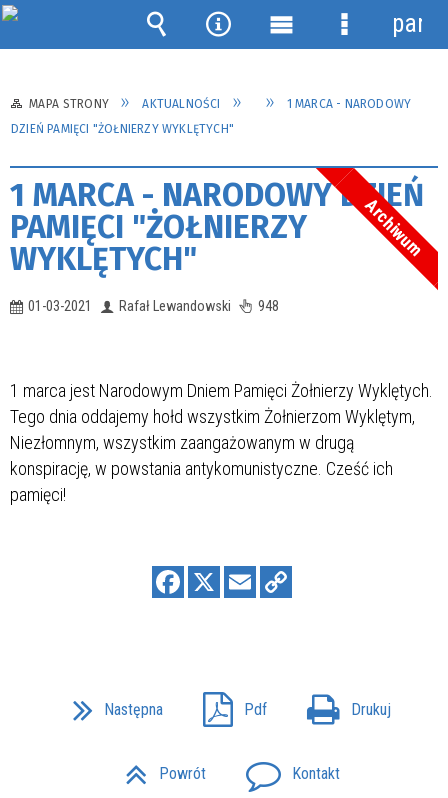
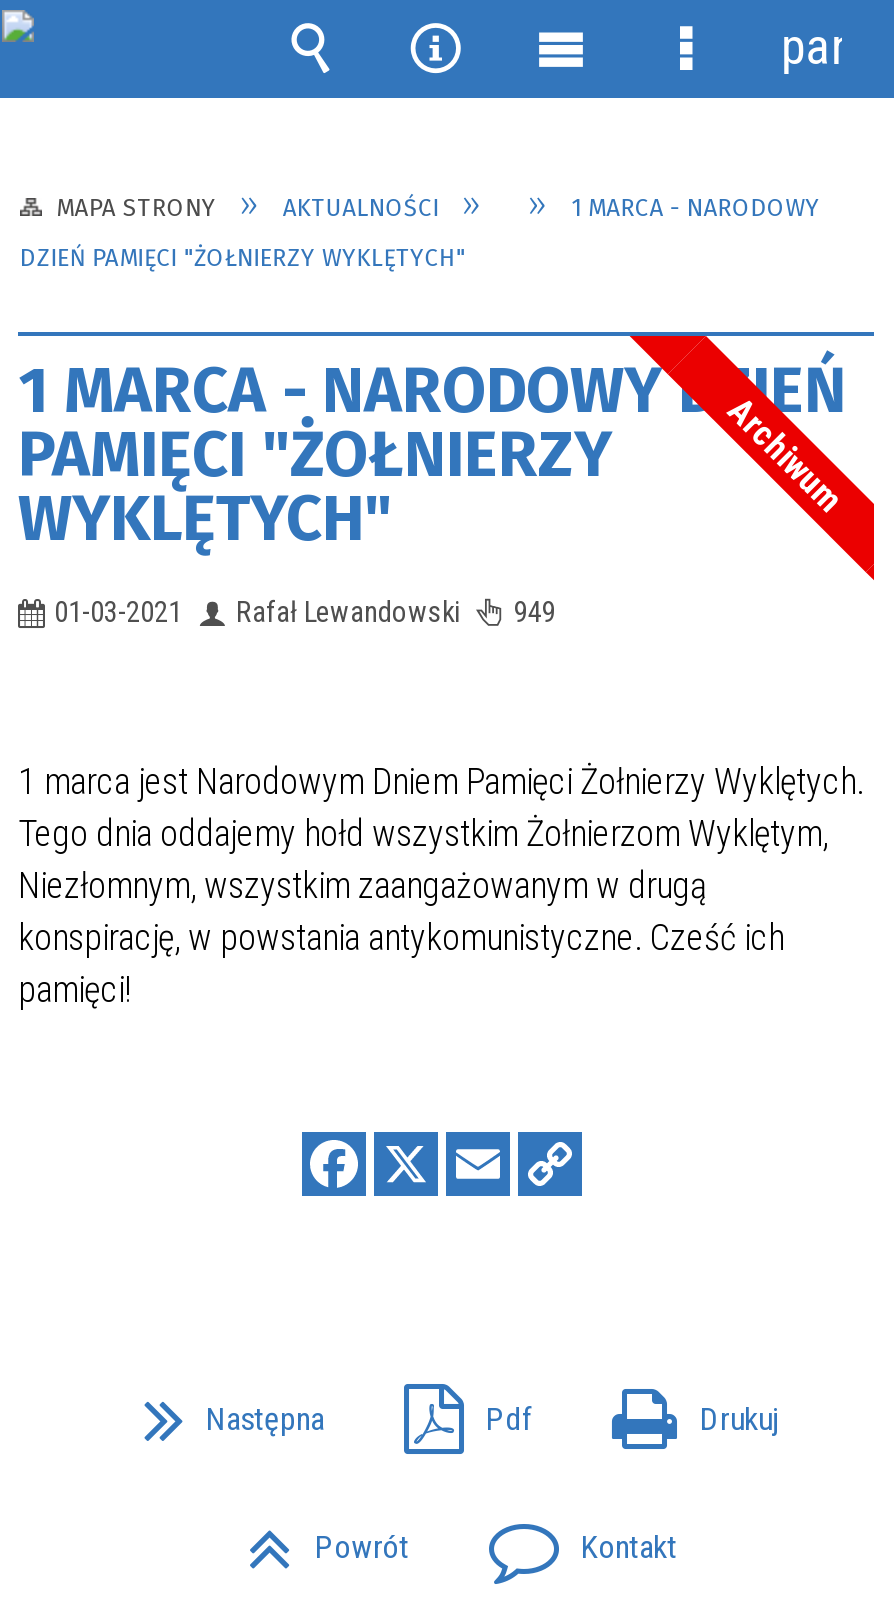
[28,298,279,315] 01-03-2021 Rafał Lewandowski 948 -> [54,595,556,629] 01-03-2021 Rafał Lewandowski 949

